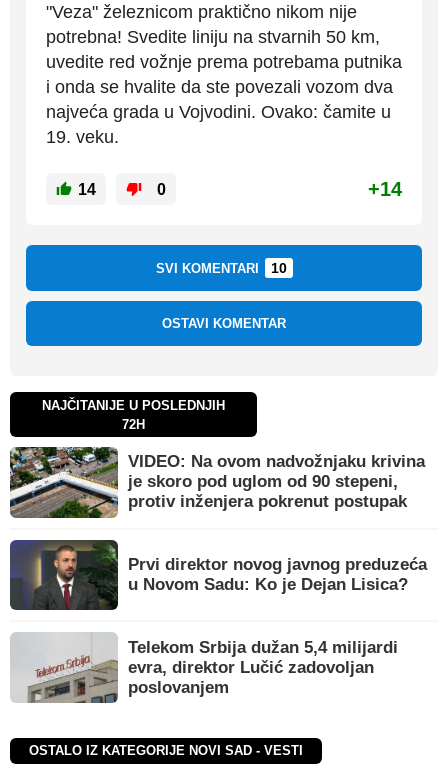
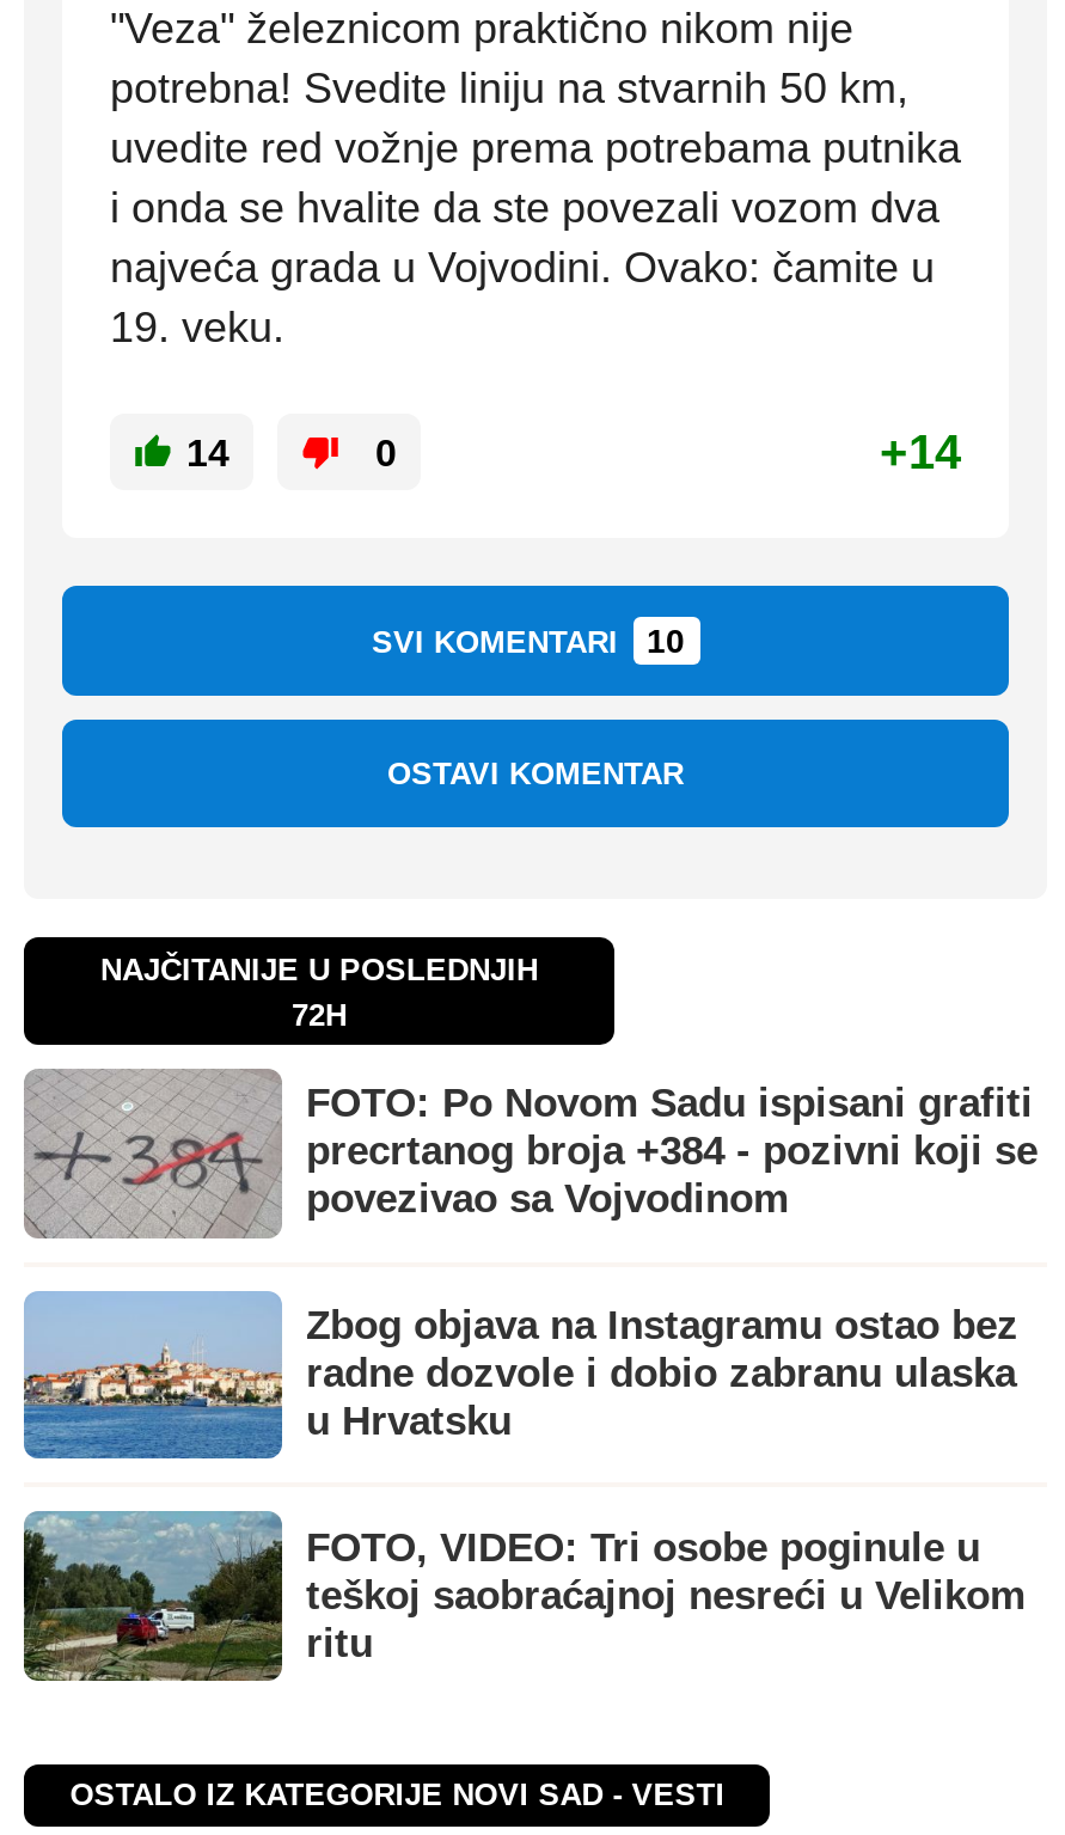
[10,447,425,518] [image] | VIDEO: Na ovom nadvožnjaku krivina | je skoro pod uglom od 90 stepeni, | protiv inženjera pokrenut postupak -> [24,1071,1038,1238] [image] | FOTO: Po Novom Sadu ispisani grafiti | precrtanog broja +384 - pozivni koji se | povezivao sa Vojvodinom
[9,539,427,611] [image] | Prvi direktor novog javnog preduzeća | u Novom Sadu: Ko je Dejan Lisica? -> [22,1291,1018,1461] [image] | Zbog objava na Instagramu ostao bez | radne dozvole i dobio zabranu ulaska | u Hrvatsku
[10,633,398,703] [image] | Telekom Srbija dužan 5,4 milijardi | evra, direktor Lučić zadovoljan | poslovanjem -> [22,1511,1026,1681] [image] | FOTO, VIDEO: Tri osobe poginule u | teškoj saobraćajnoj nesreći u Velikom | ritu

